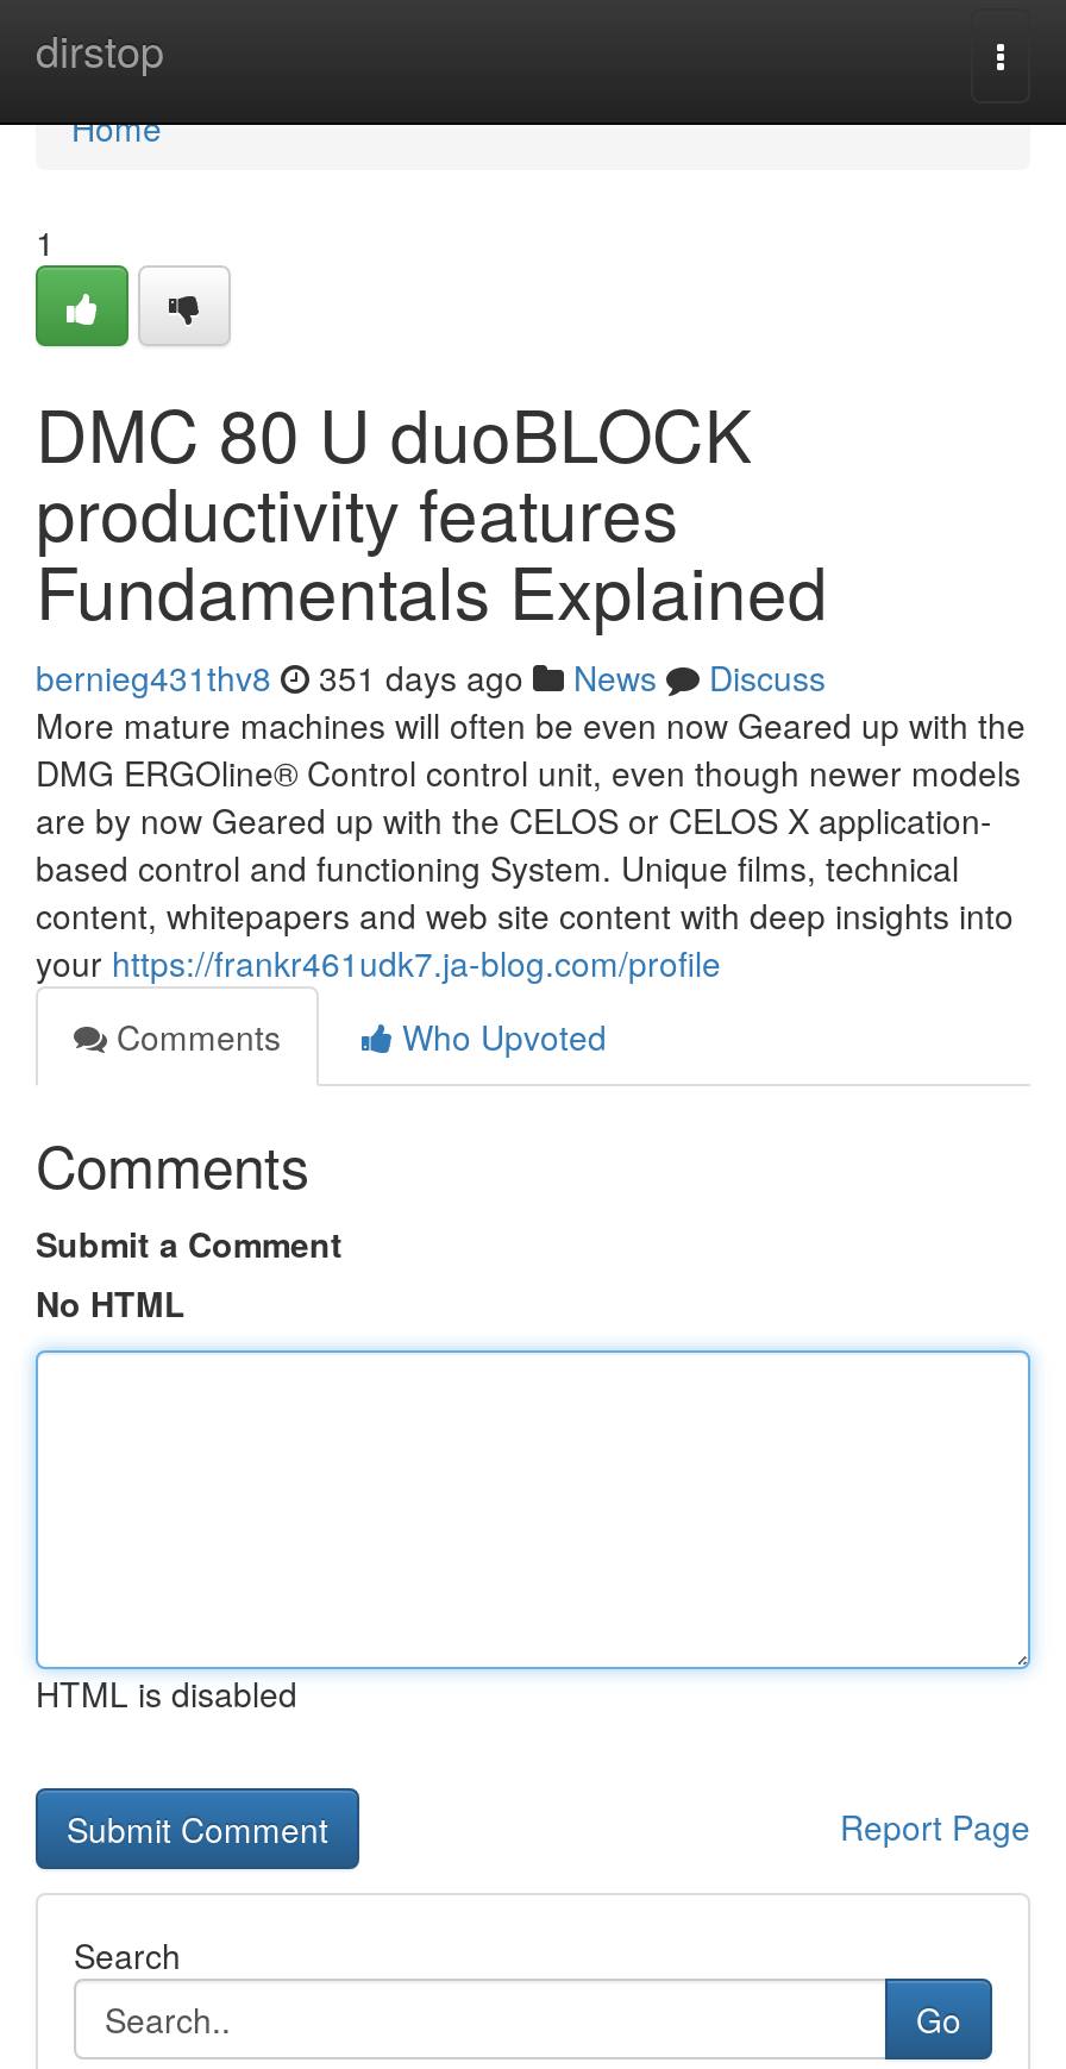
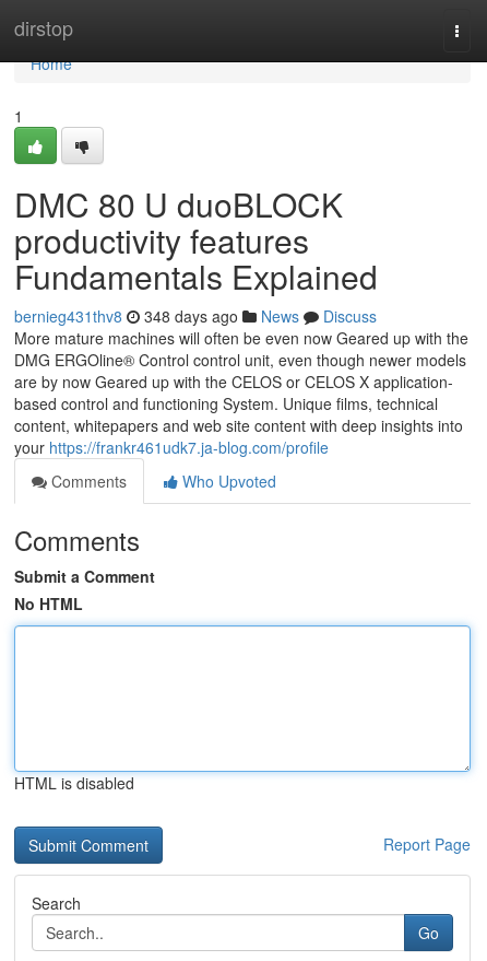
[36,653,826,701] bernieg431thv8 351 days ago News Discuss -> [14,305,377,327] bernieg431thv8 348 days ago News Discuss

